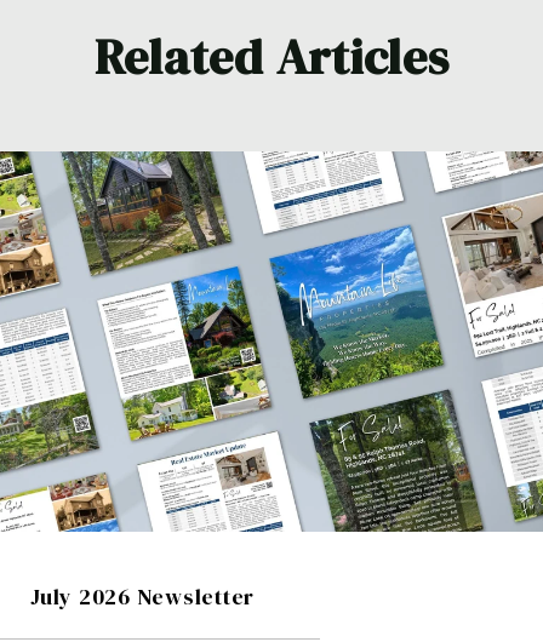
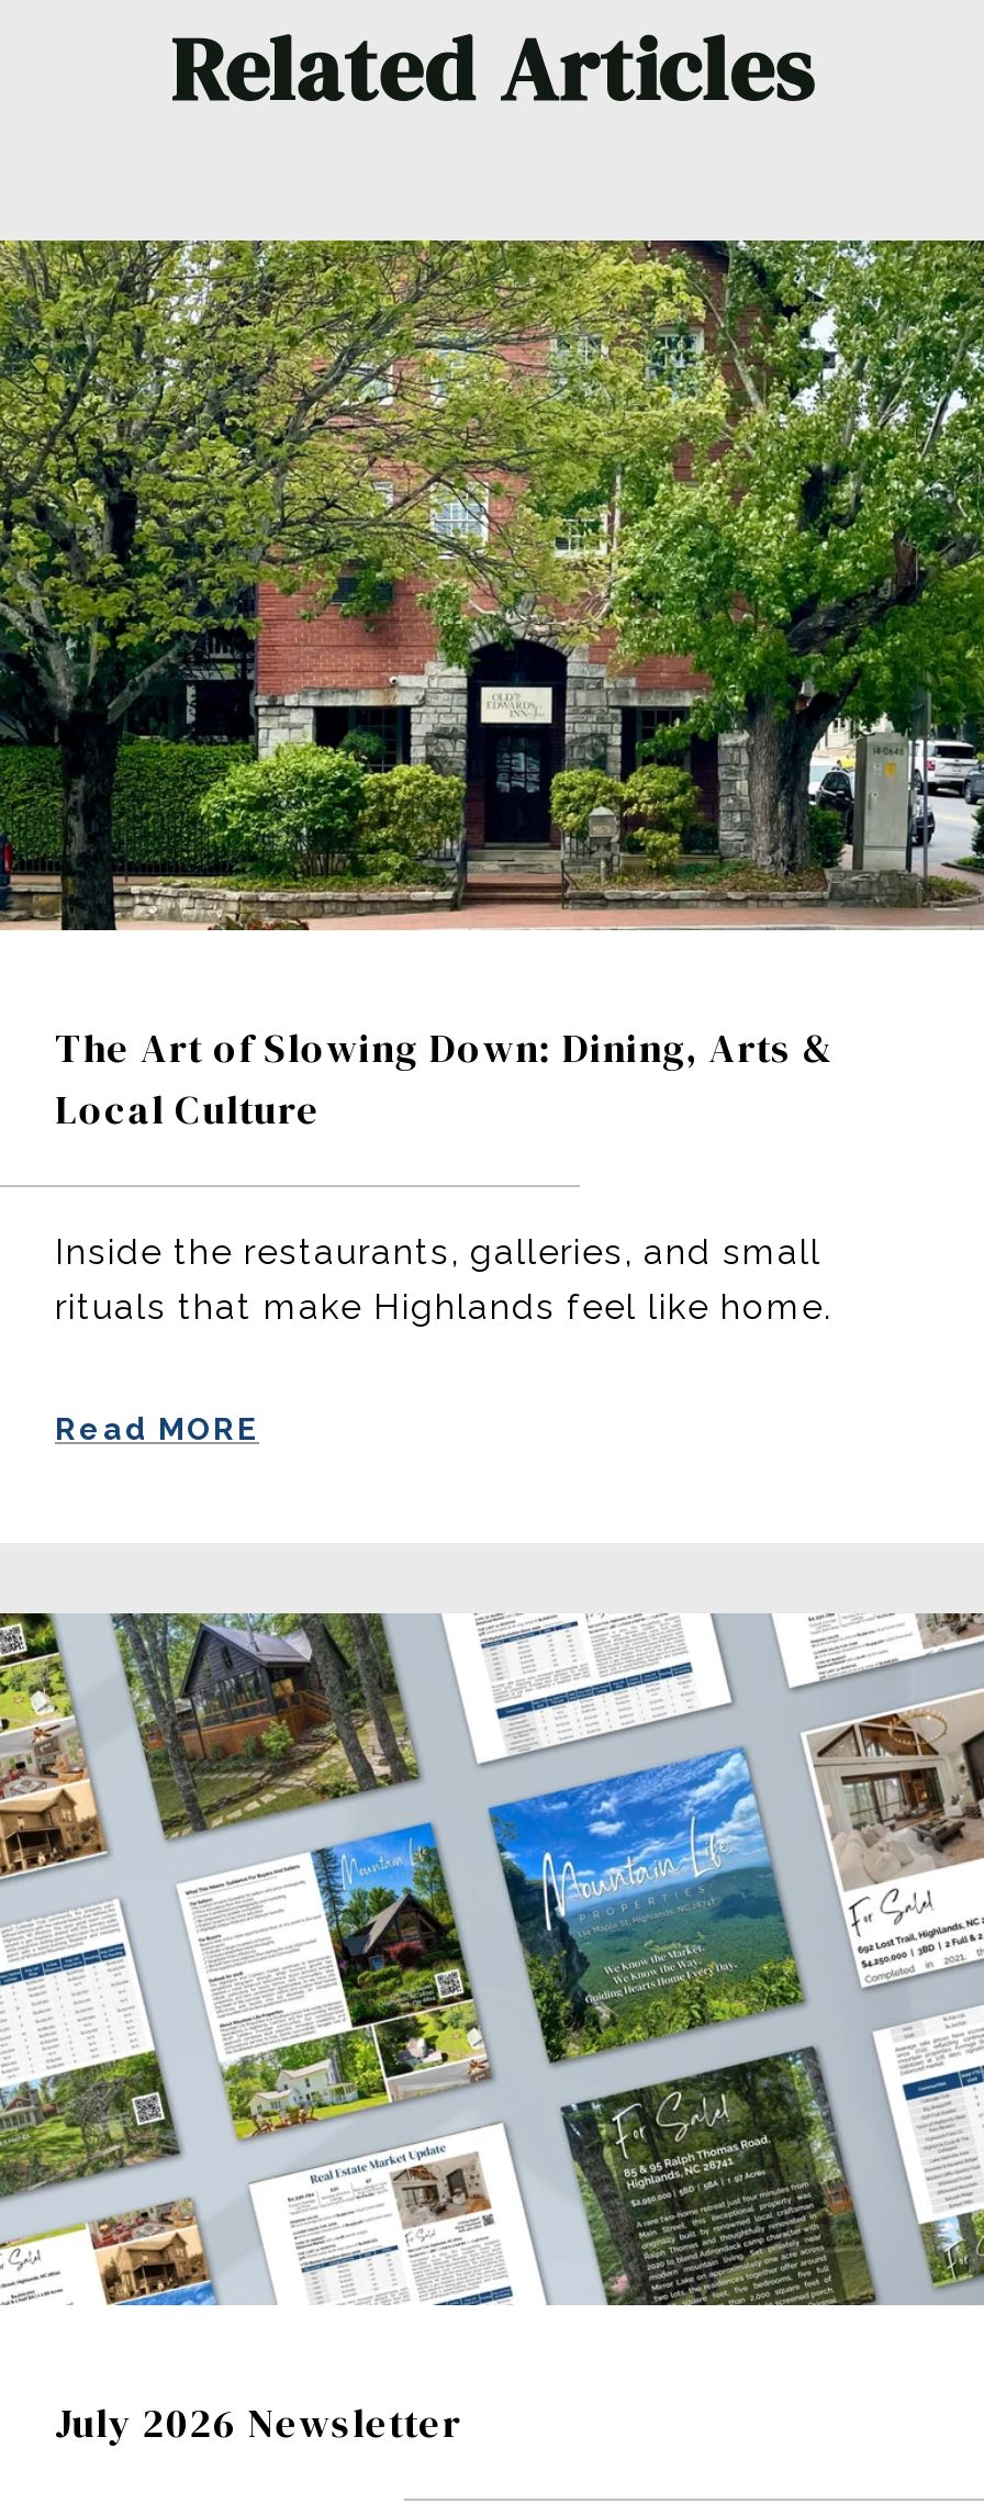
none -> [7,238,977,932] [image]
none -> [55,1021,835,1447] The Art of Slowing Down: Dining, Arts & | Local Culture | Inside the restaurants, galleries, and small | rituals that make Highlands feel like home. | Read MORE

